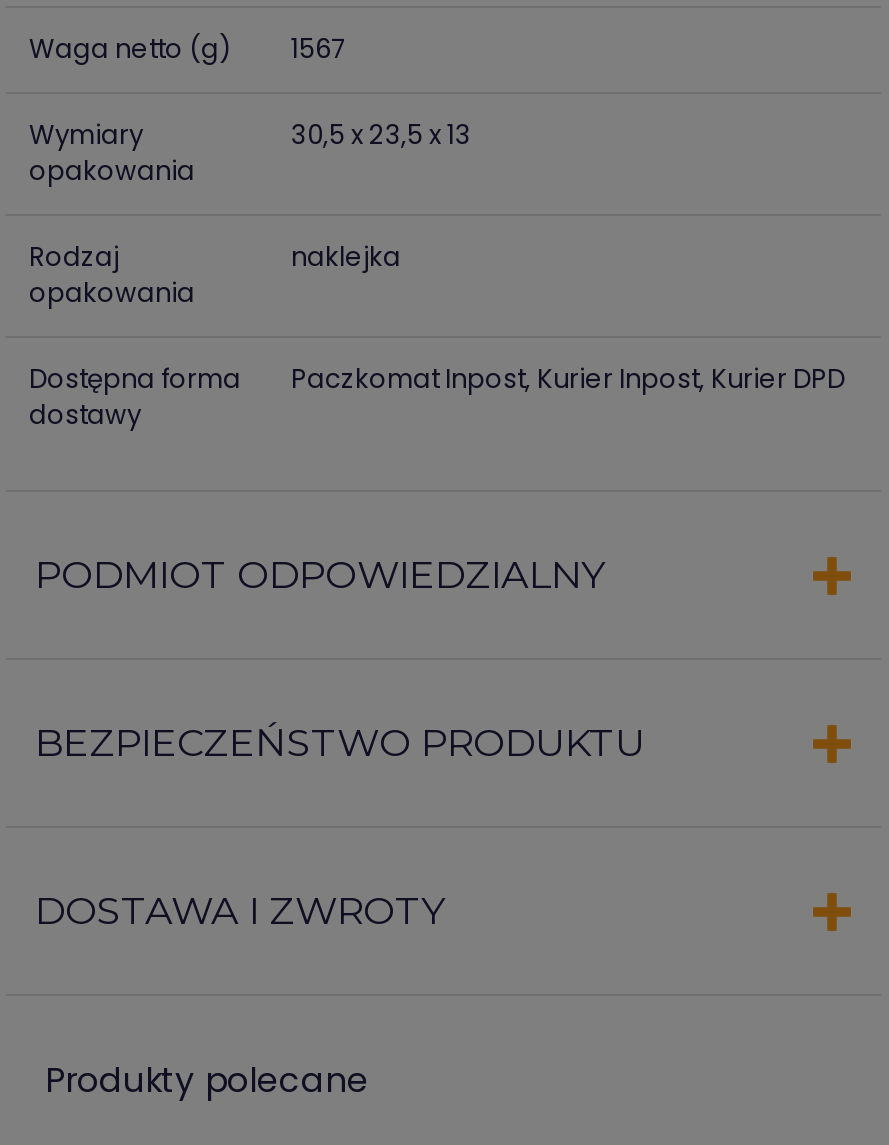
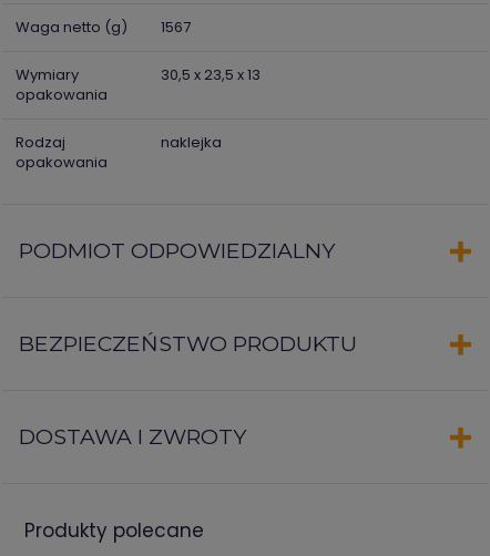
[29,361,241,435] Dostępna forma | dostawy -> none
[291,361,845,399] Paczkomat Inpost, Kurier Inpost, Kurier DPD -> none

